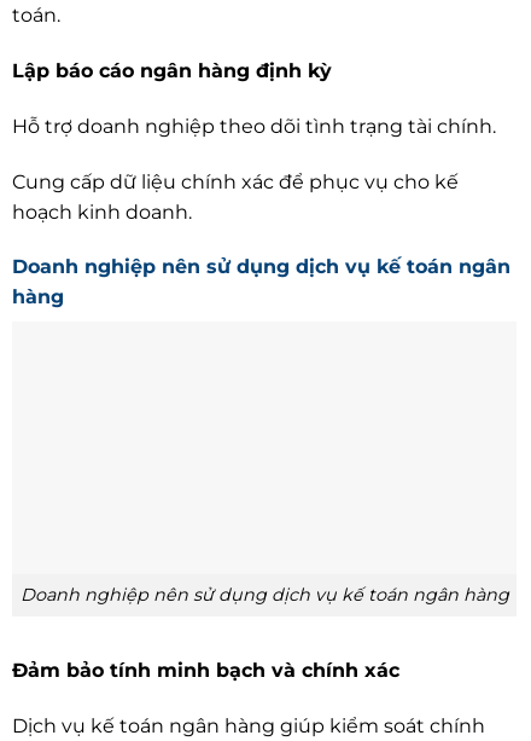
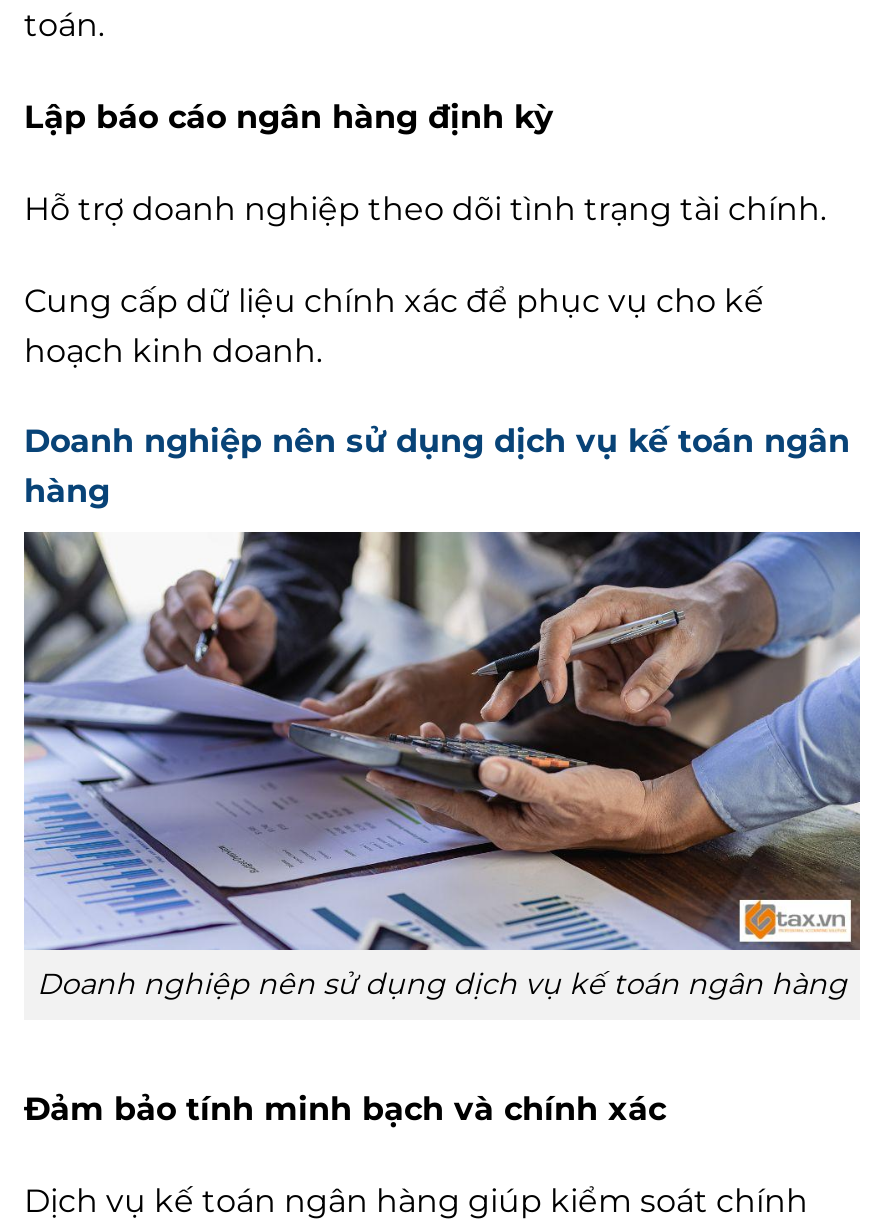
none -> [22,530,862,952] [image]

